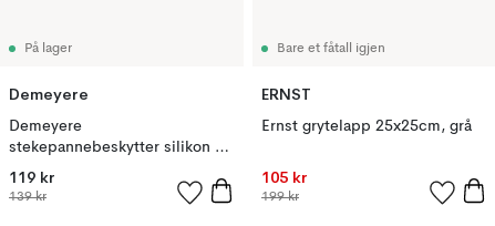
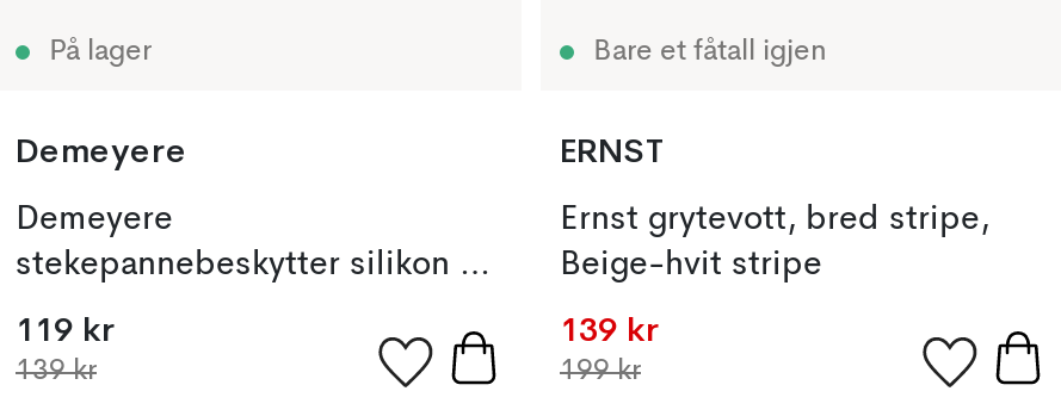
[261,119,472,134] Ernst grytelapp 25x25cm, grå -> [560,203,989,281] Ernst grytevott, bred stripe, | Beige-hvit stripe
[261,167,308,187] 105 kr -> [560,308,660,350] 139 kr

